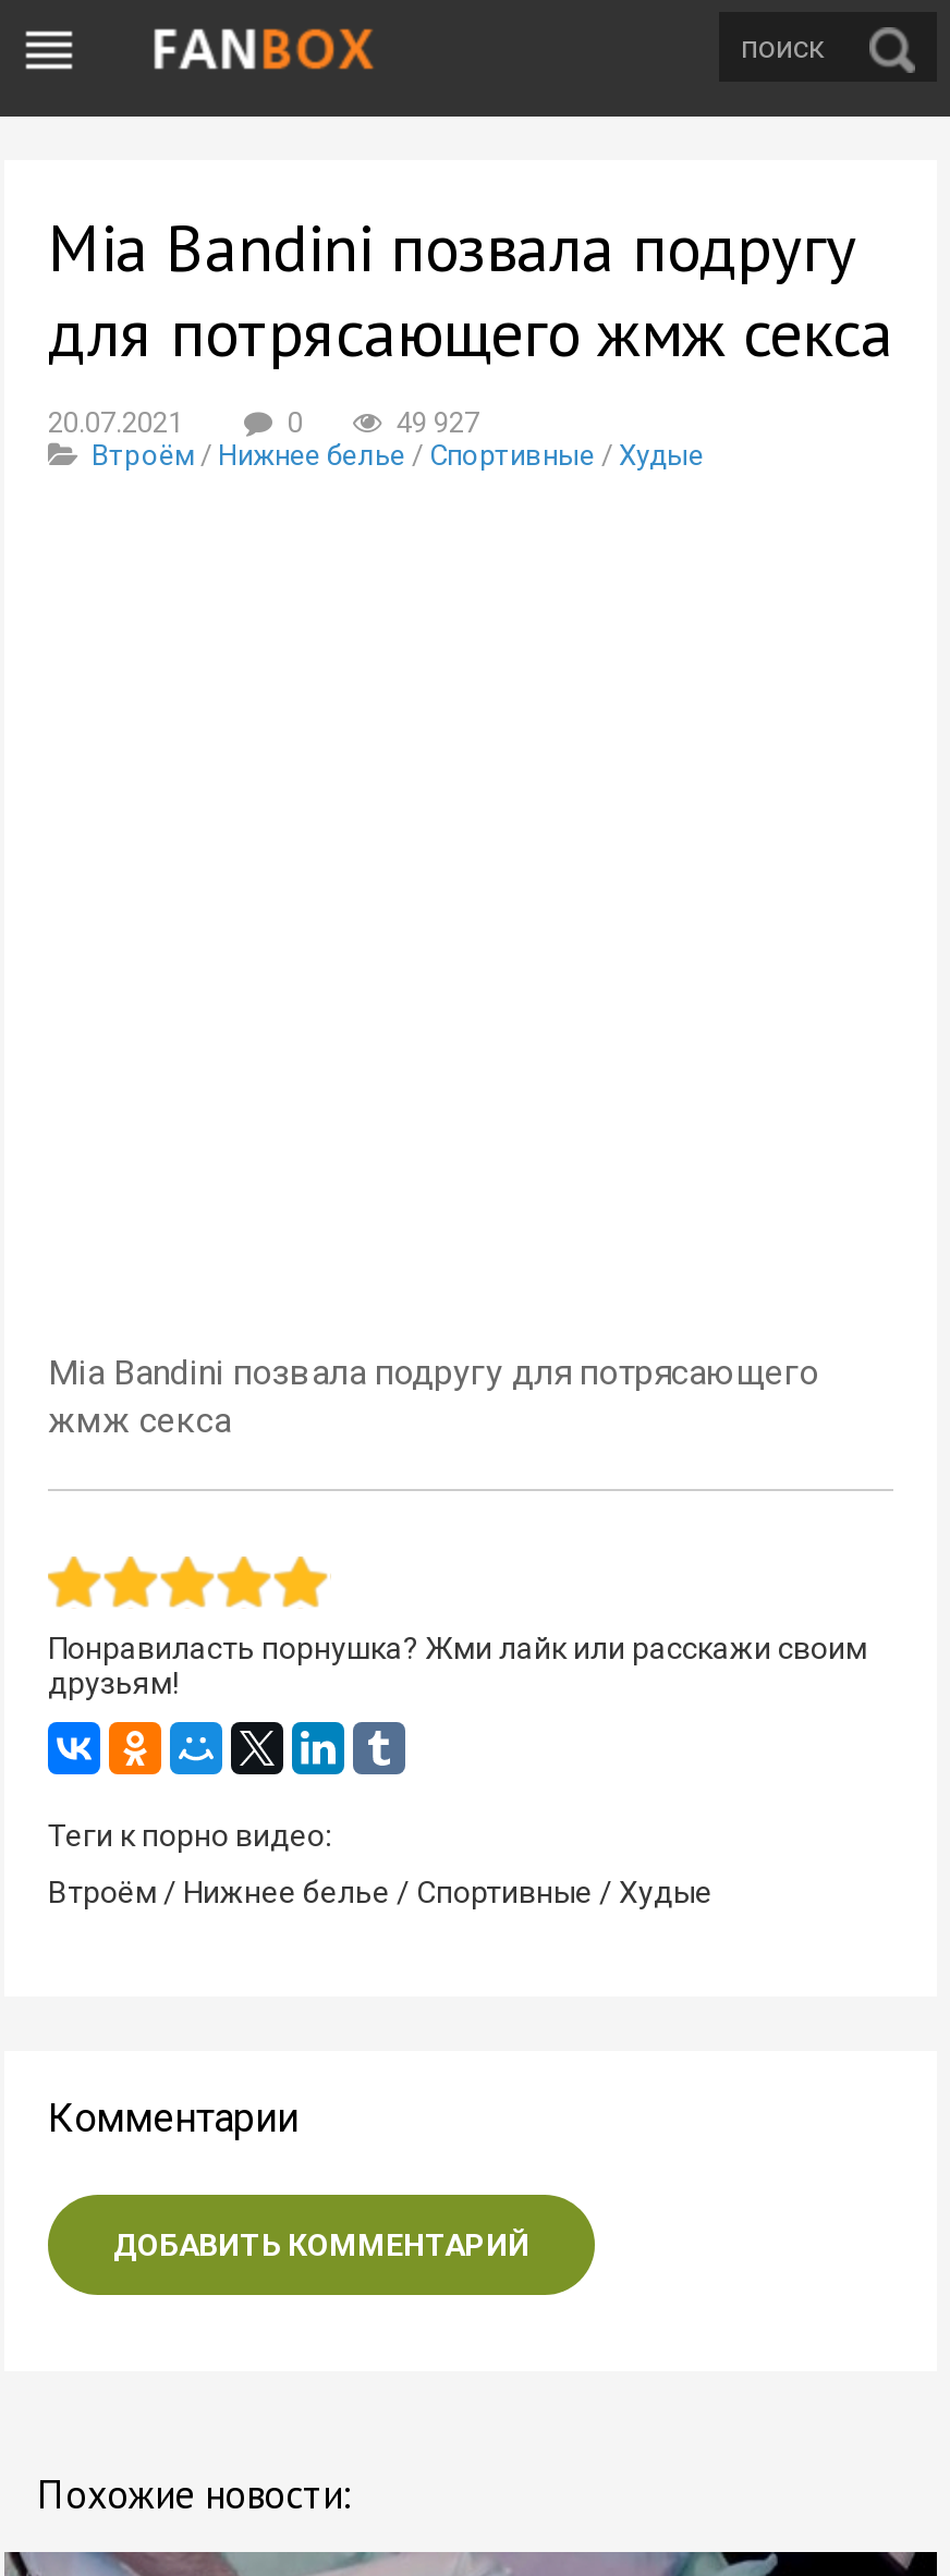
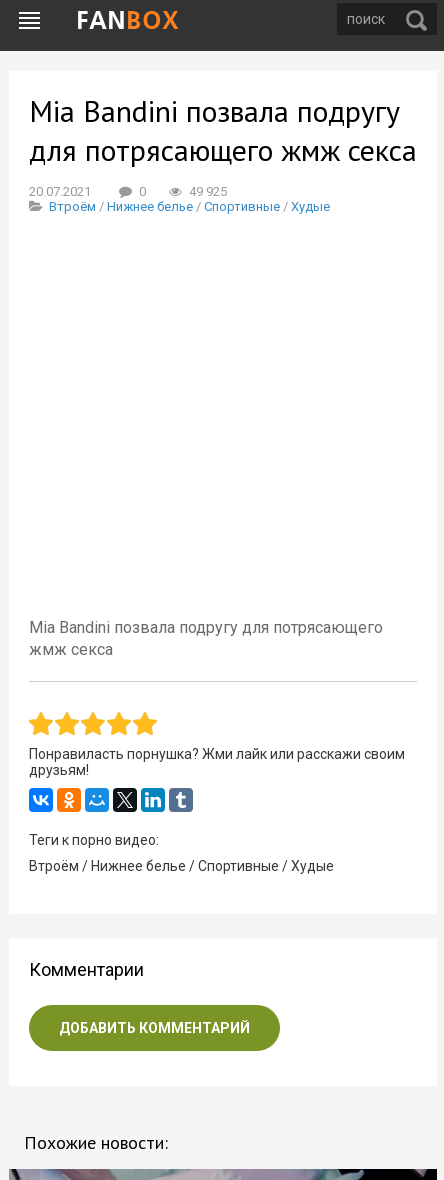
[397,406,479,439] 49 927 -> [189,184,227,199] 49 925

